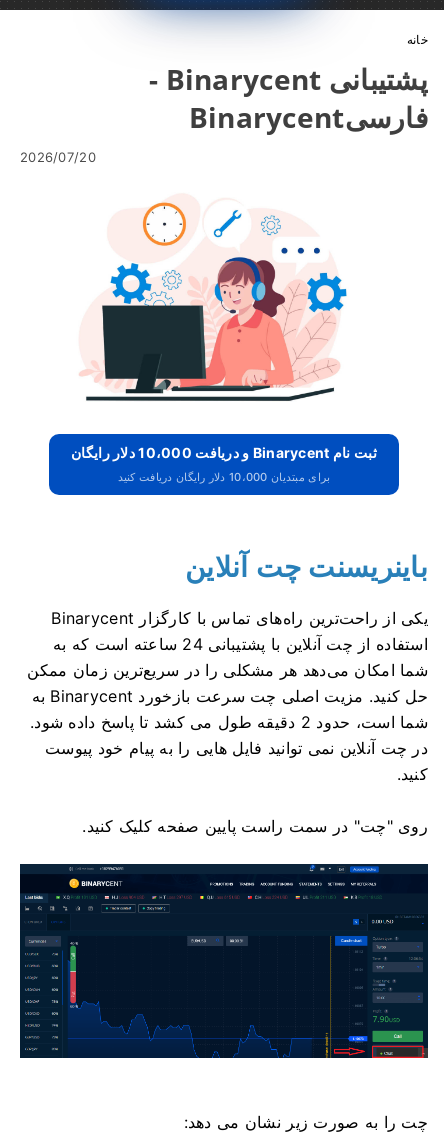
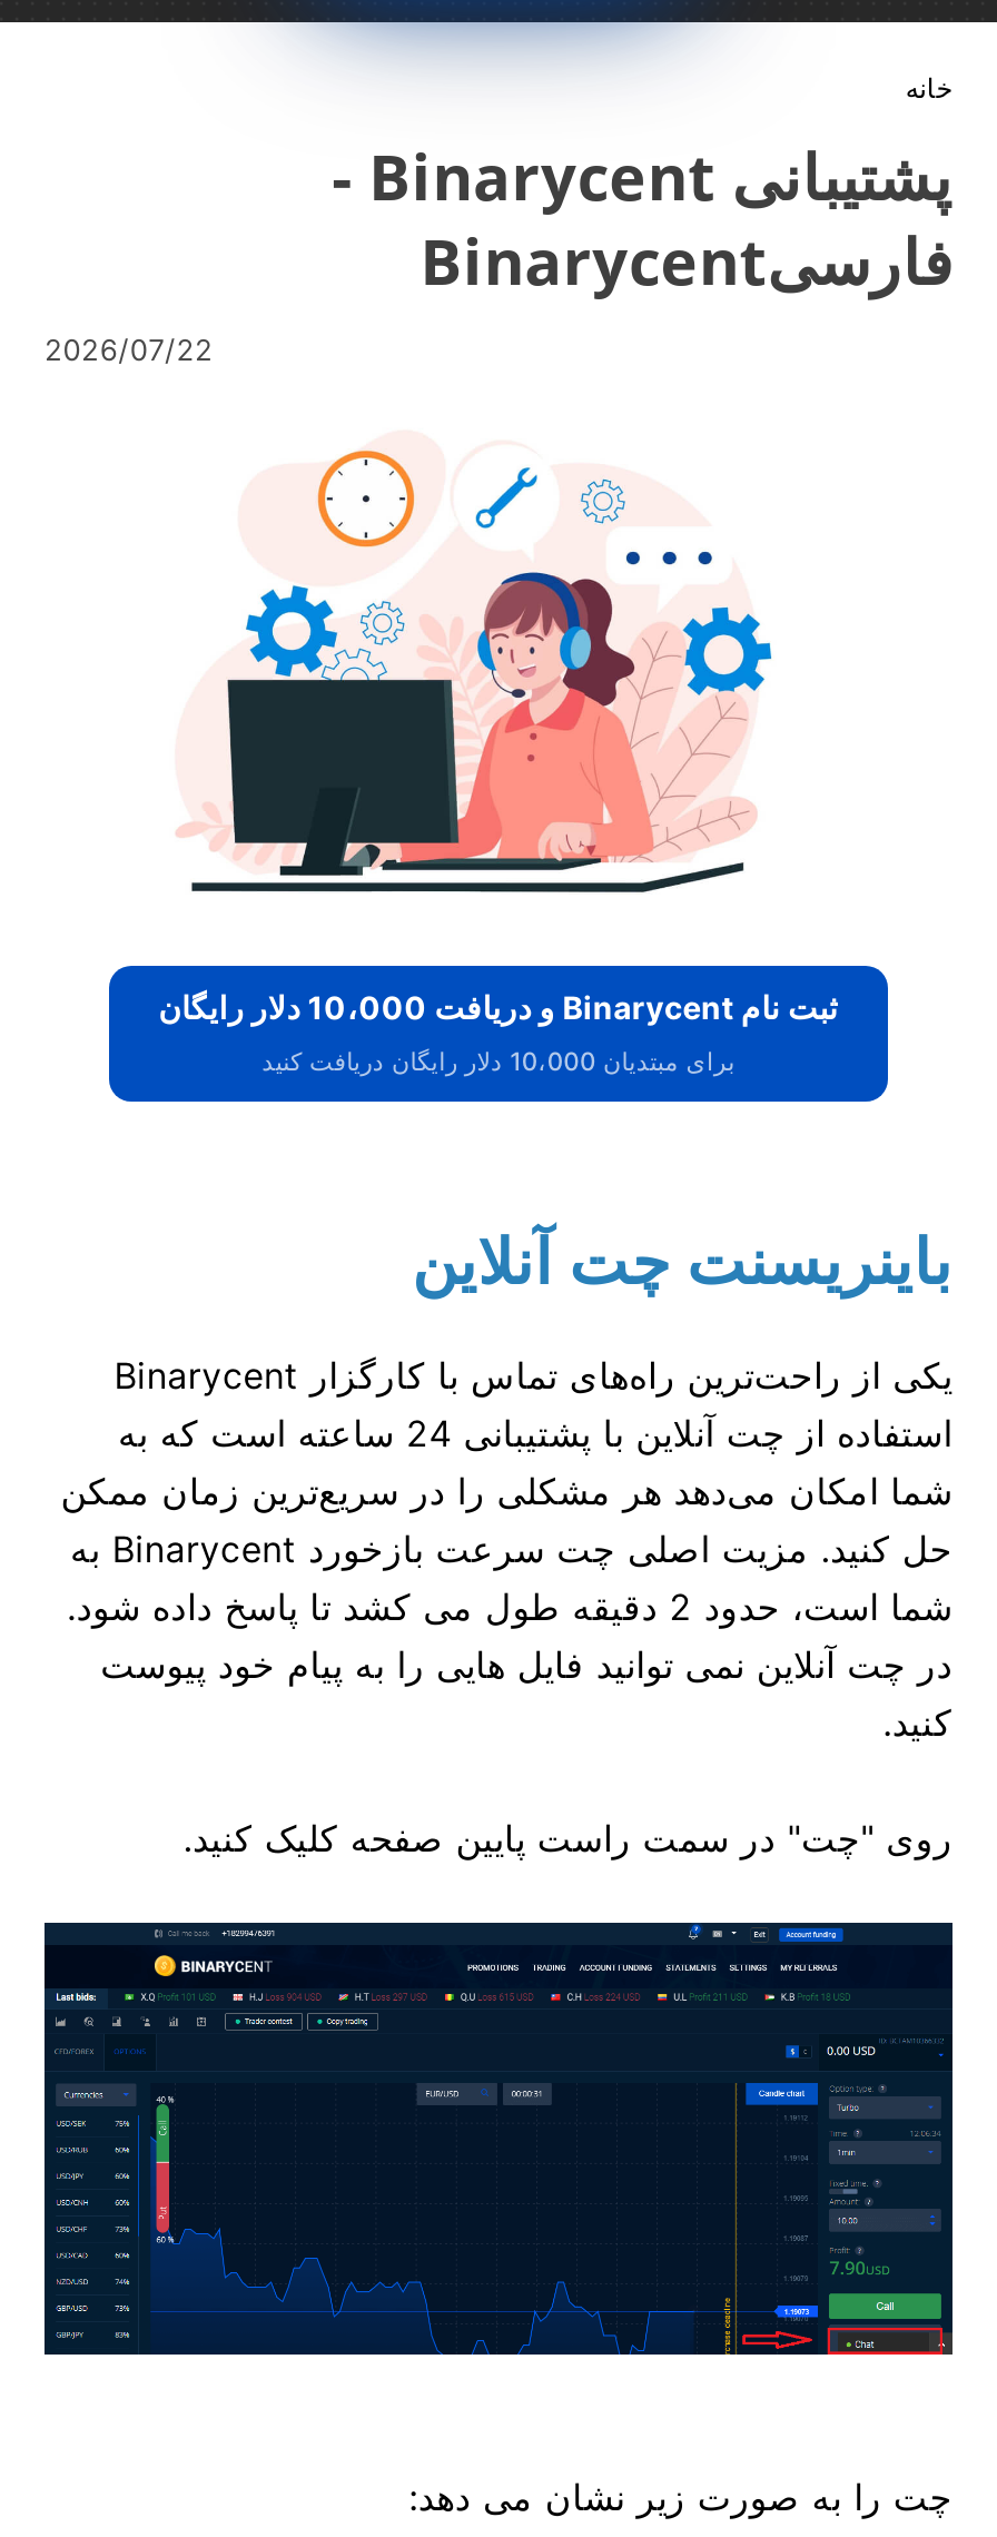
[20,149,96,165] 2026/07/20 -> [45,332,213,367] 2026/07/22

